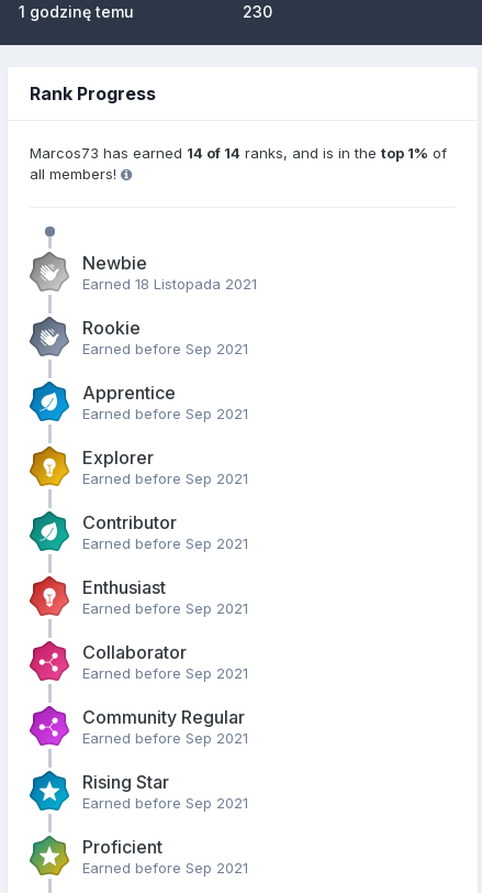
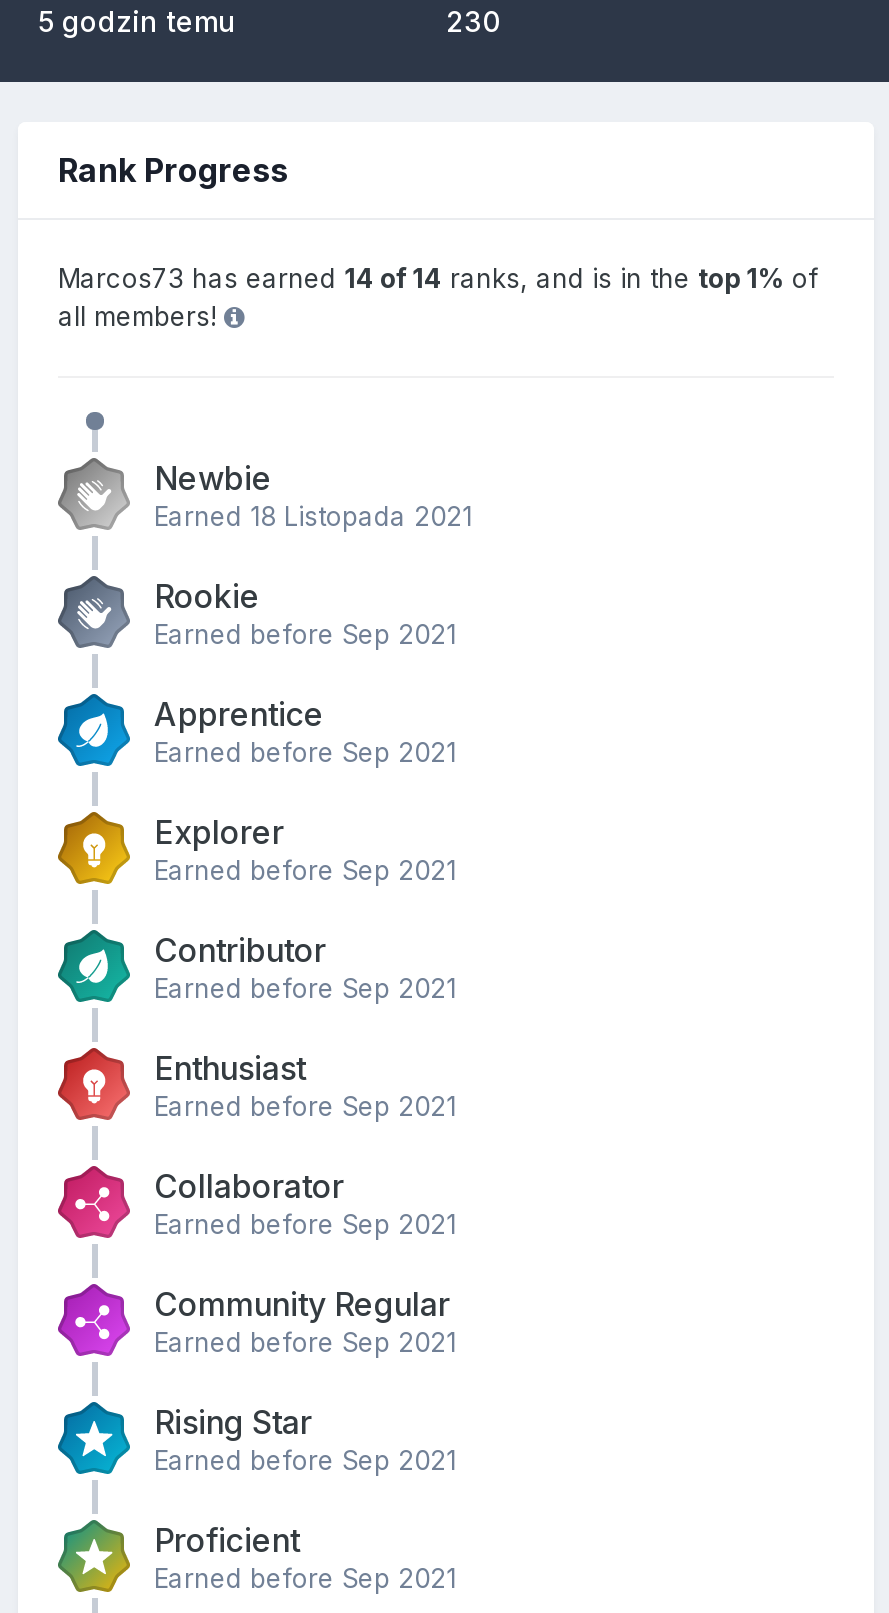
[19,2,134,21] 1 godzinę temu -> [38,4,236,38] 5 godzin temu

